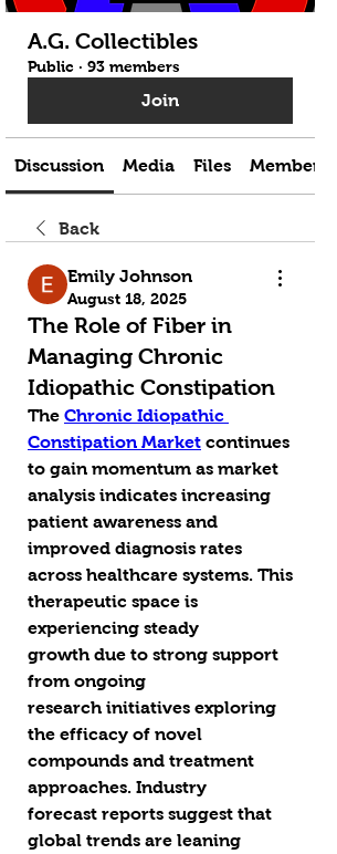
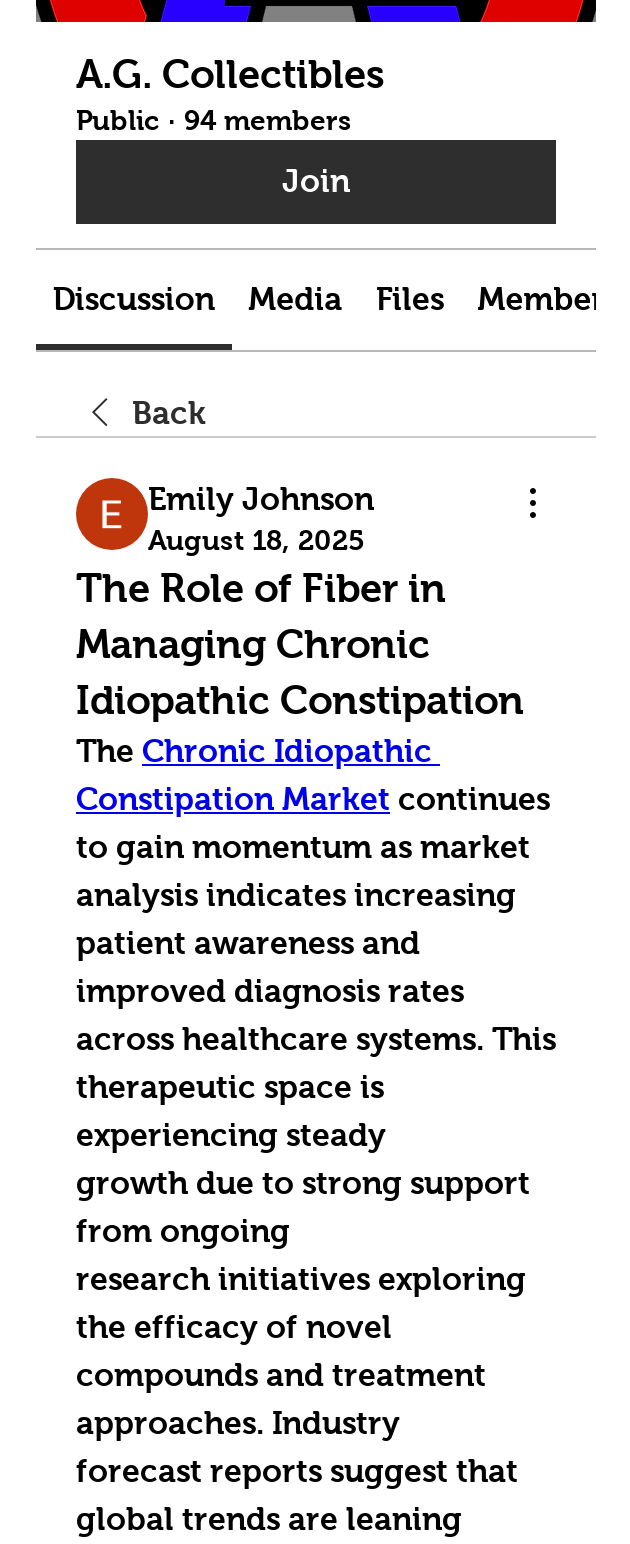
[28,58,180,75] Public · 93 members -> [76,104,352,136] Public · 94 members

